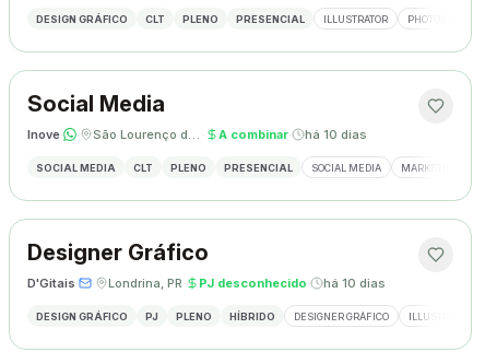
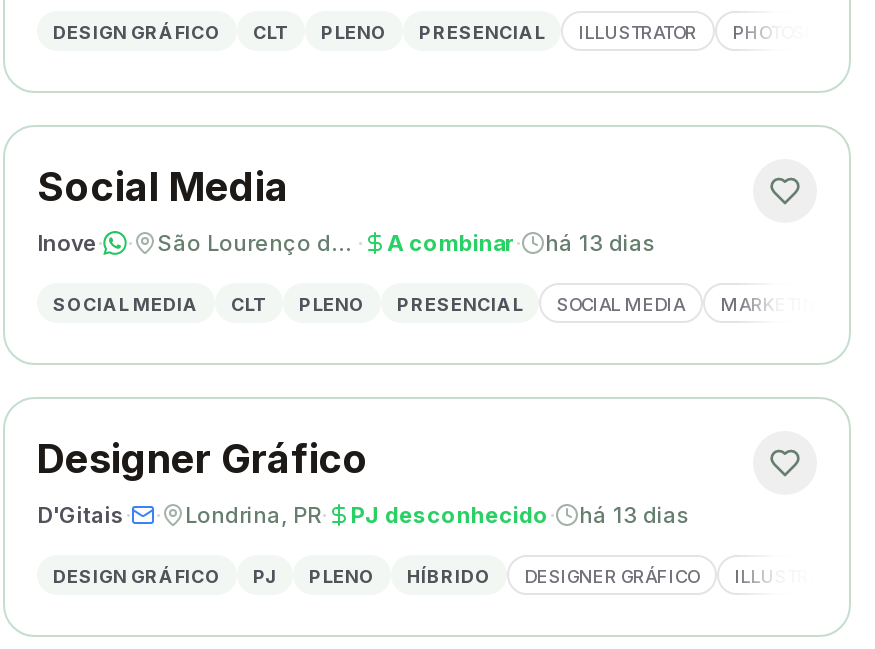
[305,127,367,142] há 10 dias -> [545,229,657,257] há 13 dias
[323,275,386,291] há 10 dias -> [579,501,691,529] há 13 dias

